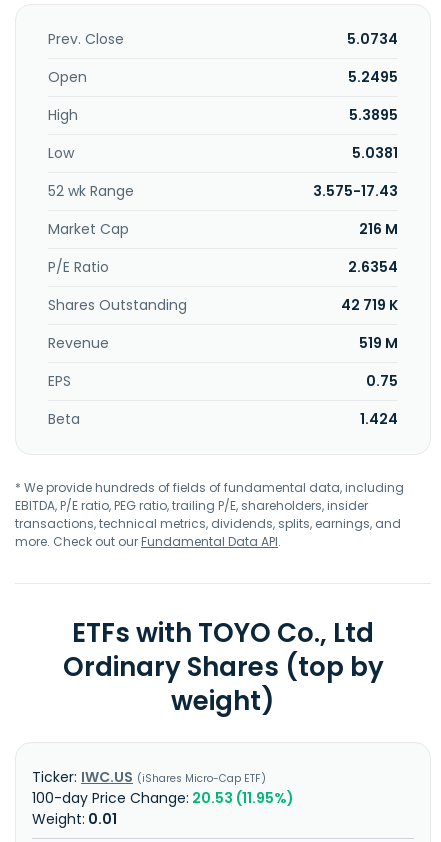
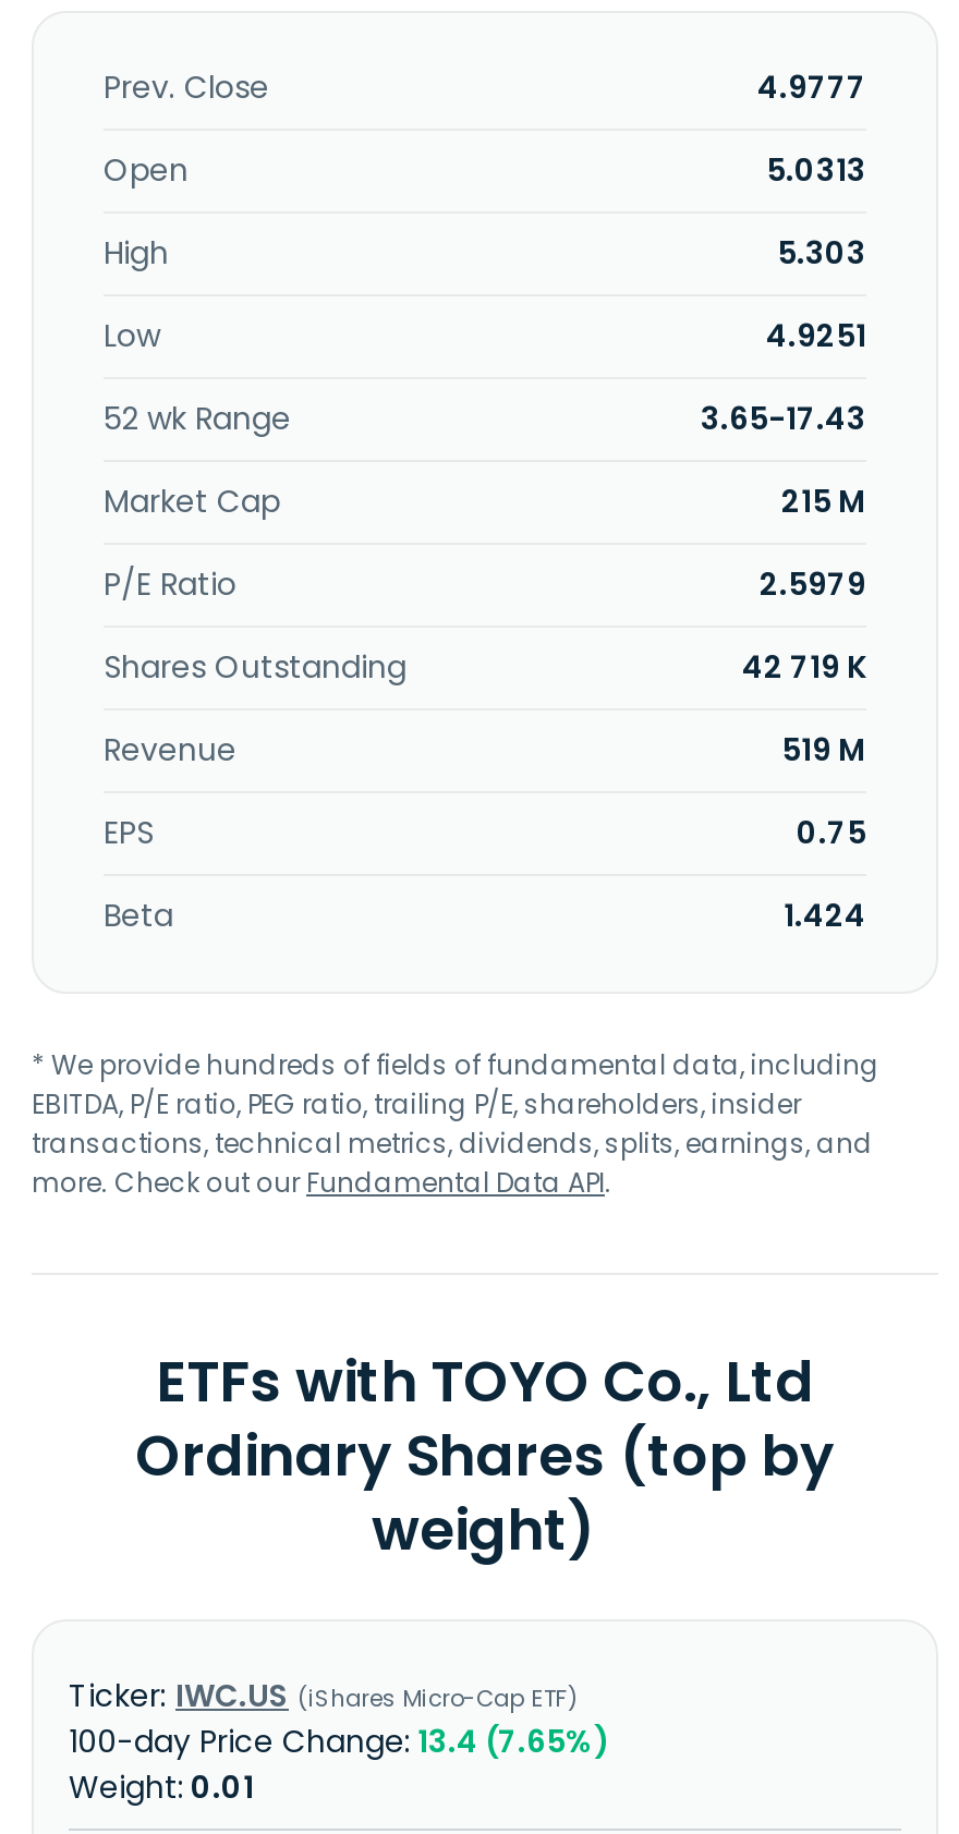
[347,29,398,49] 5.0734 -> [757,65,866,109] 4.9777
[348,67,398,87] 5.2495 -> [766,148,866,192] 5.0313
[349,105,398,125] 5.3895 -> [777,231,866,275] 5.303
[352,143,398,163] 5.0381 -> [766,314,866,357] 4.9251
[313,181,398,201] 3.575-17.43 -> [701,397,866,440] 3.65-17.43
[359,219,398,239] 216 M -> [781,479,866,523] 215 M
[348,257,398,277] 2.6354 -> [760,562,866,606] 2.5979
[189,788,294,808] 20.53 (11.95%) -> [411,1720,609,1763] 13.4 (7.65%)

